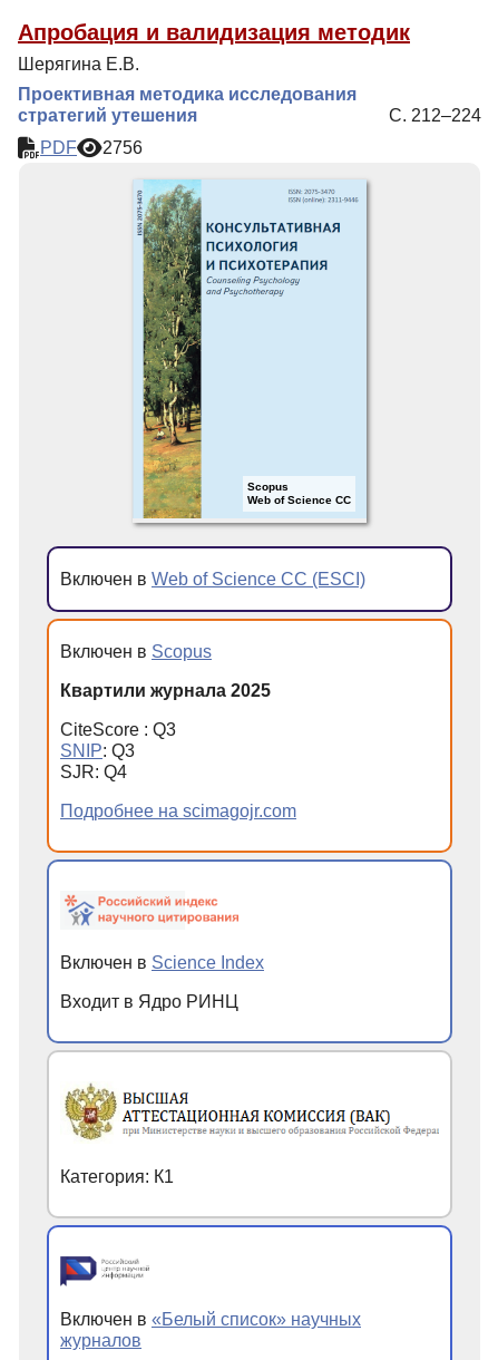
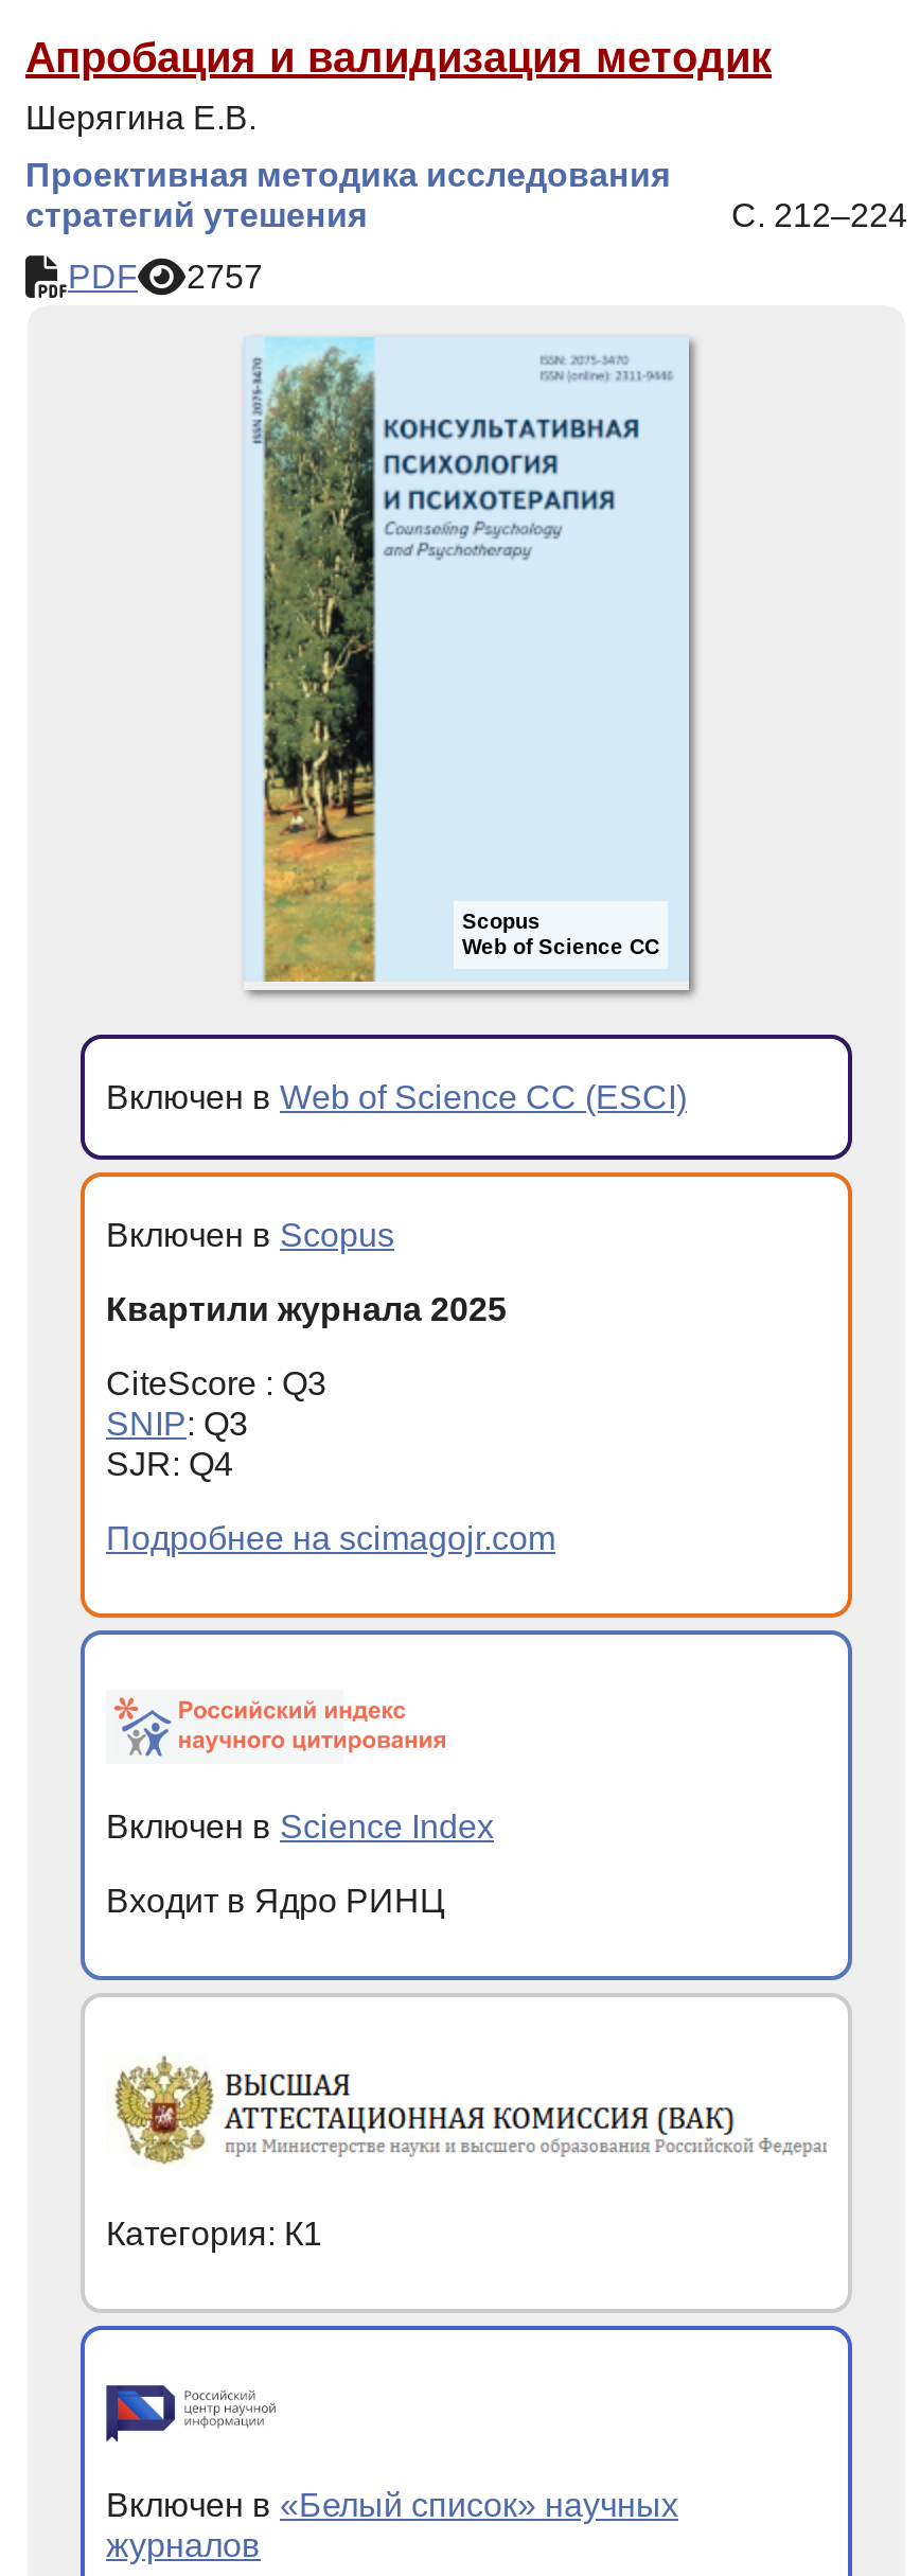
[40,138,143,157] PDF 2756 -> [68,259,263,295] PDF 2757

